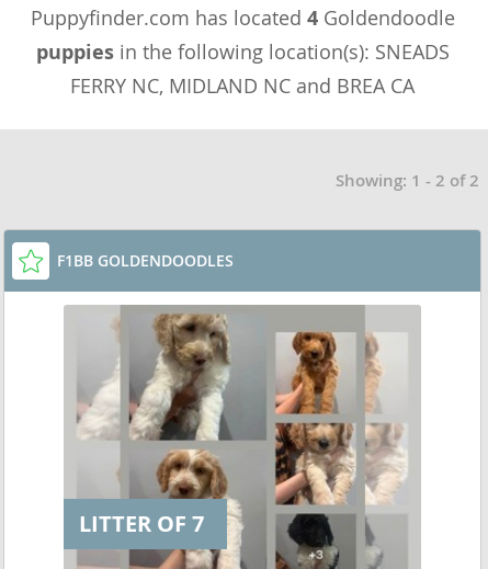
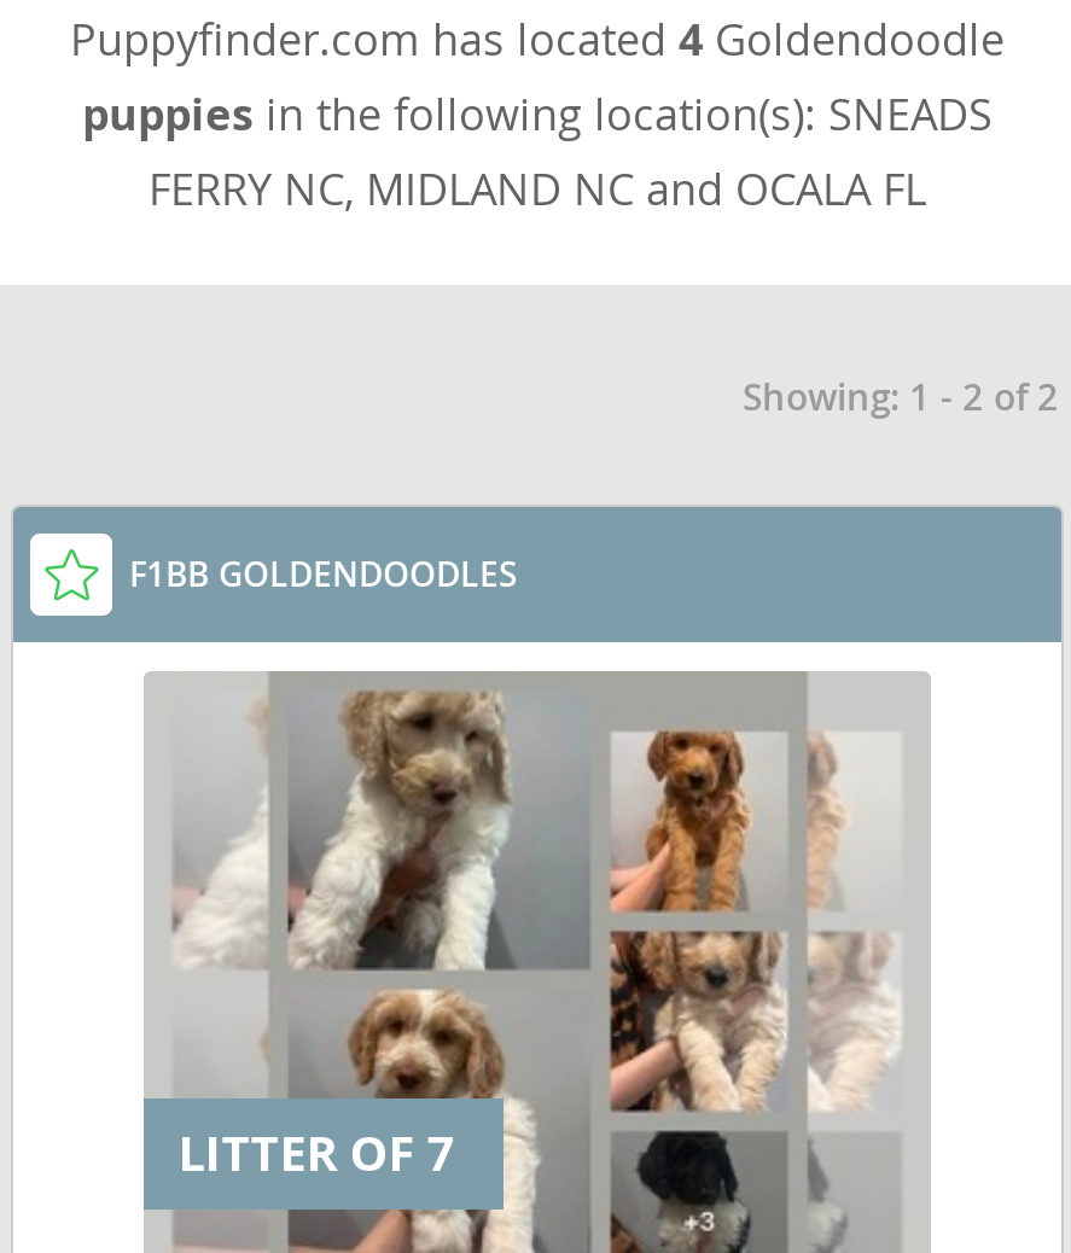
[70,73,415,99] FERRY NC, MIDLAND NC and BREA CA -> [149,160,926,218] FERRY NC, MIDLAND NC and OCALA FL

